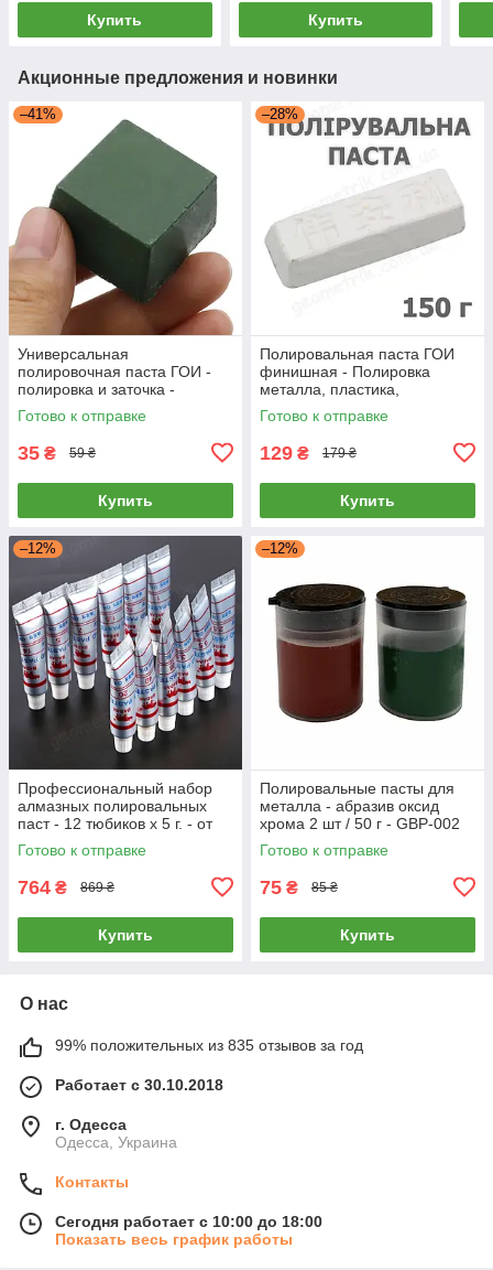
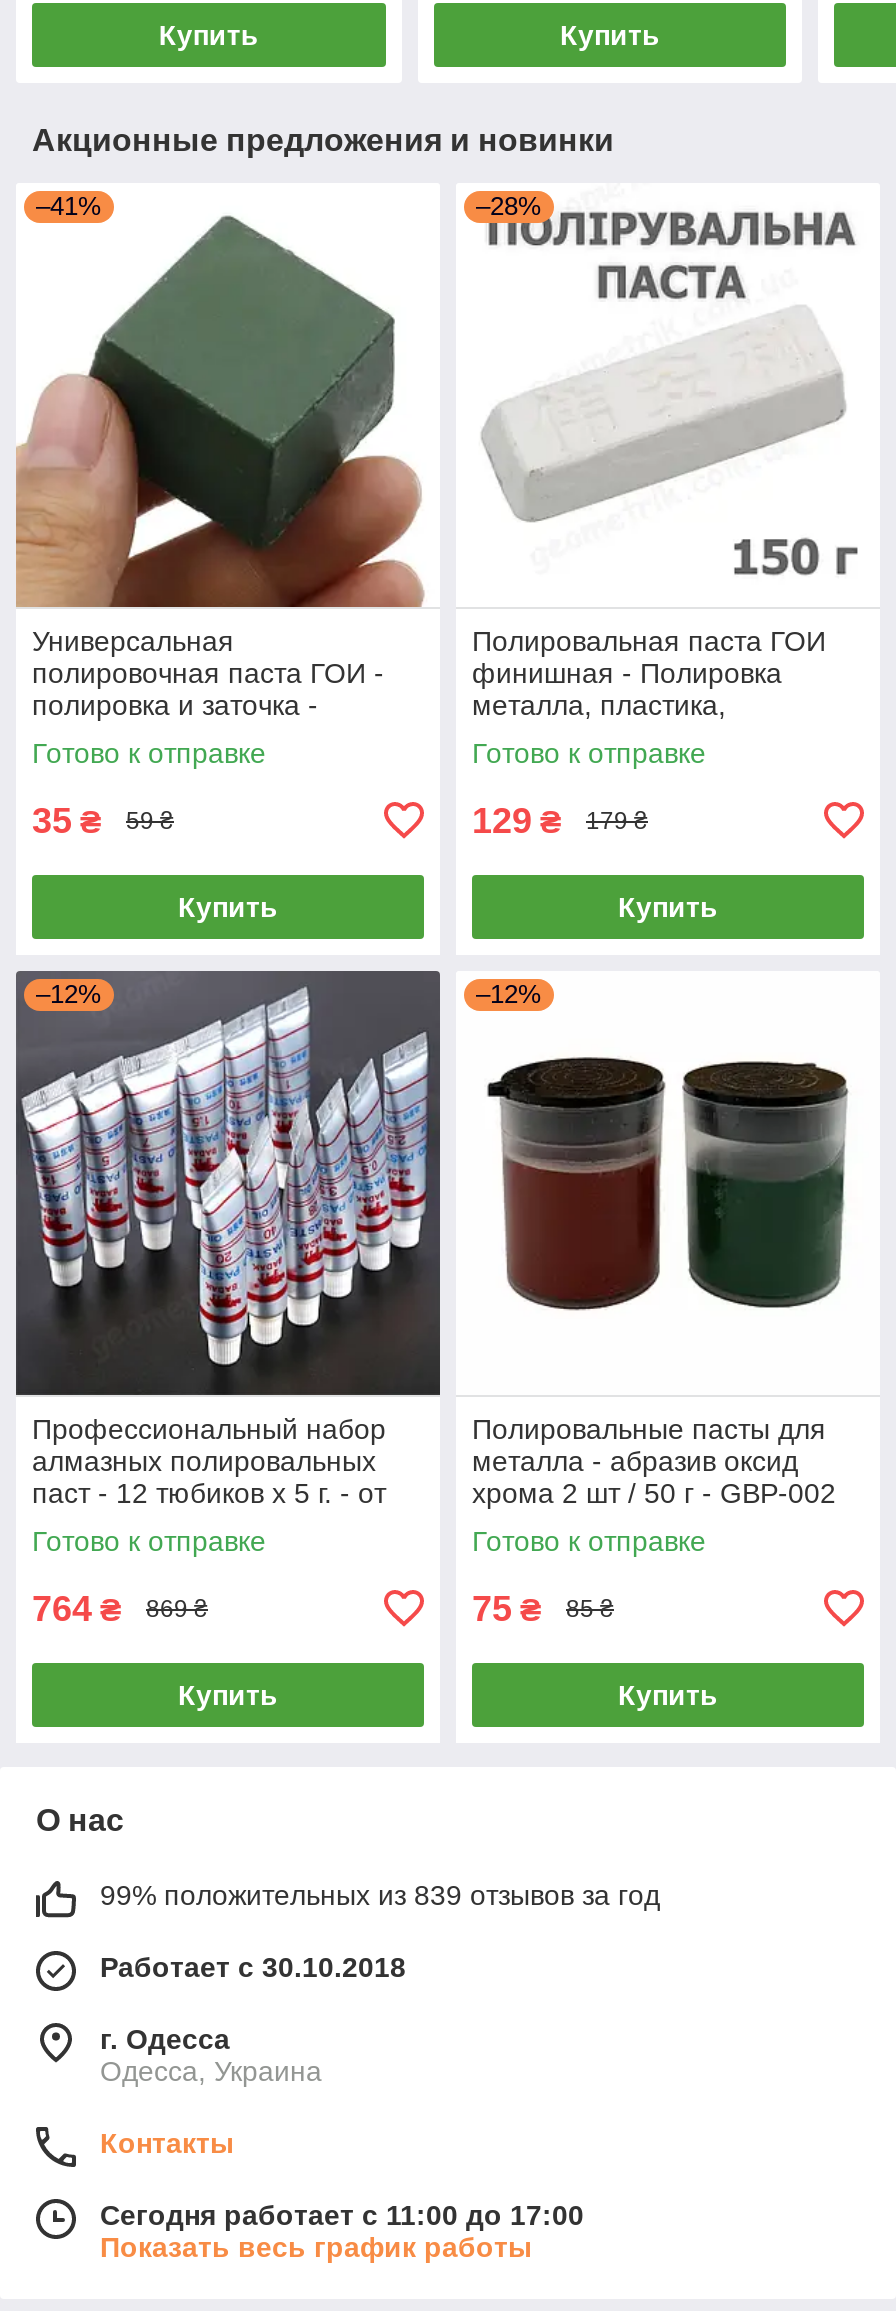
[55,1036,363,1054] 99% положительных из 835 отзывов за год -> [100,1879,660,1911] 99% положительных из 839 отзывов за год
[55,1212,322,1230] Сегодня работает с 10:00 до 18:00 -> [100,2199,584,2231] Сегодня работает с 11:00 до 17:00

